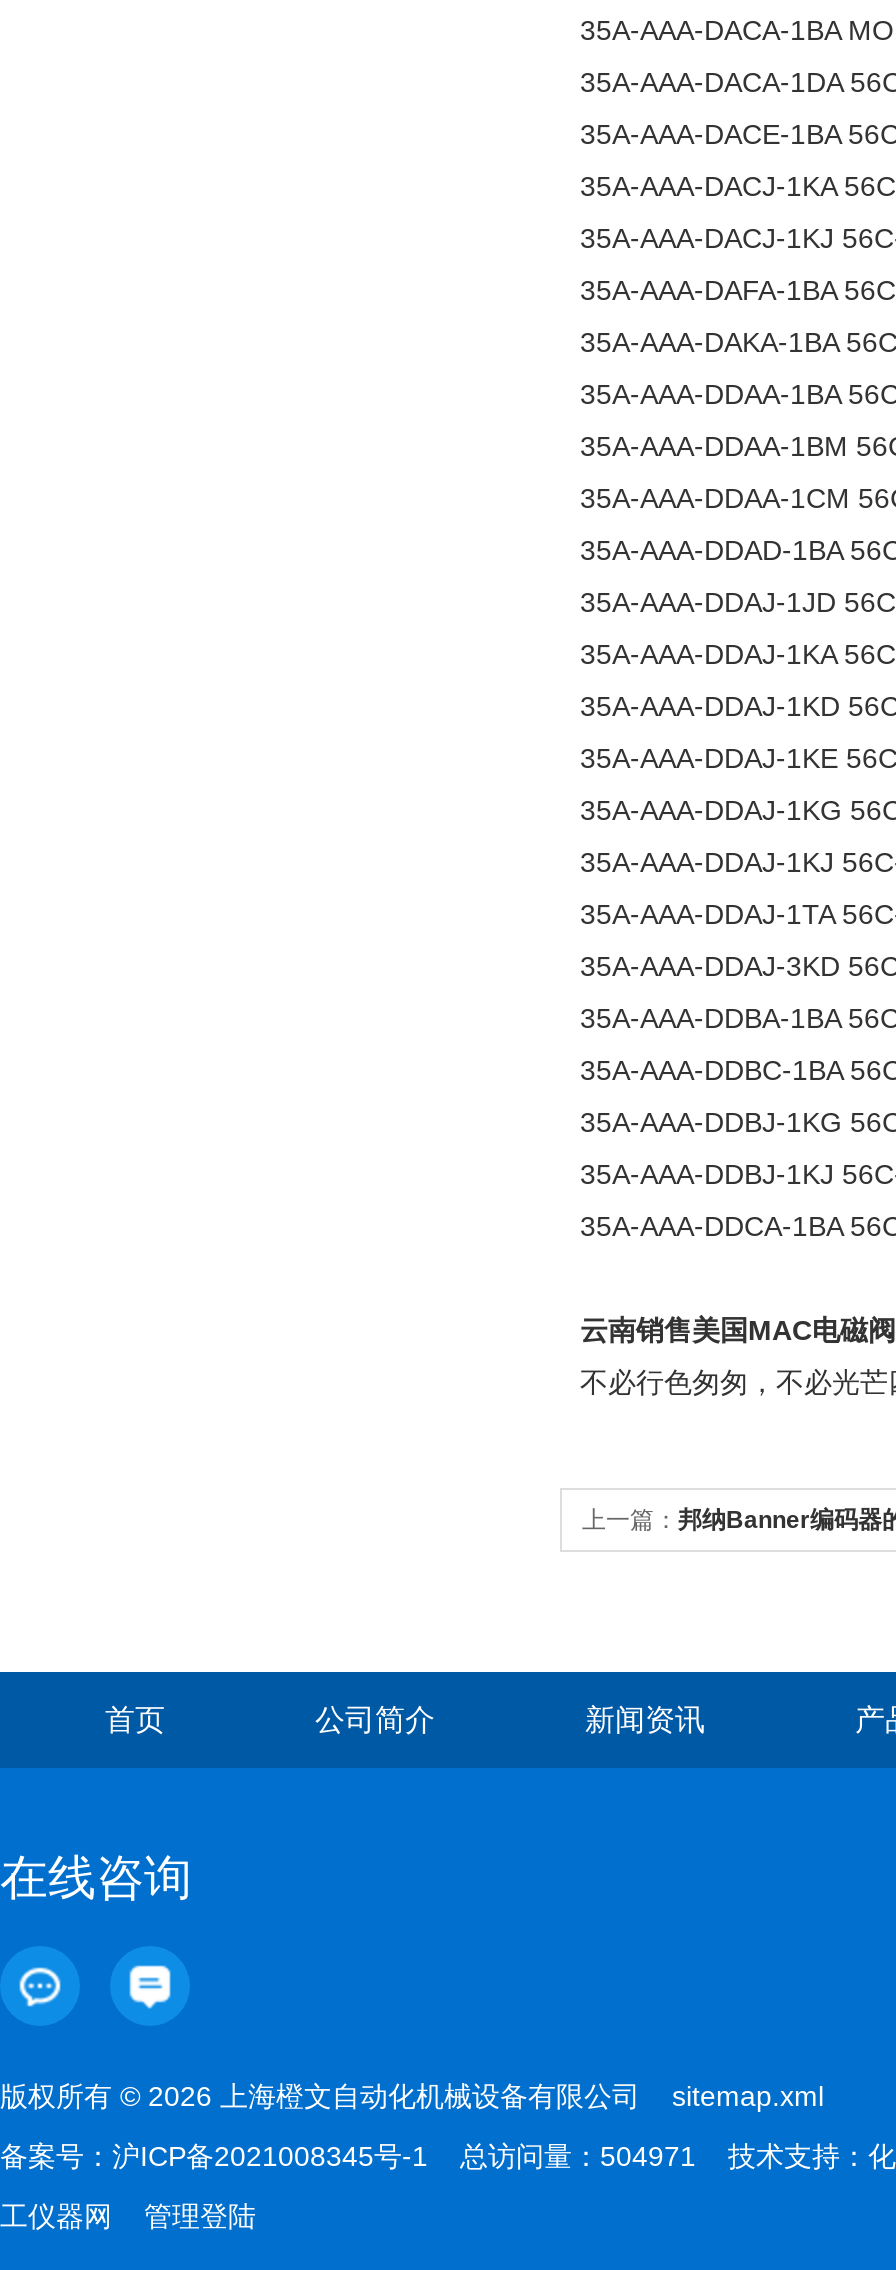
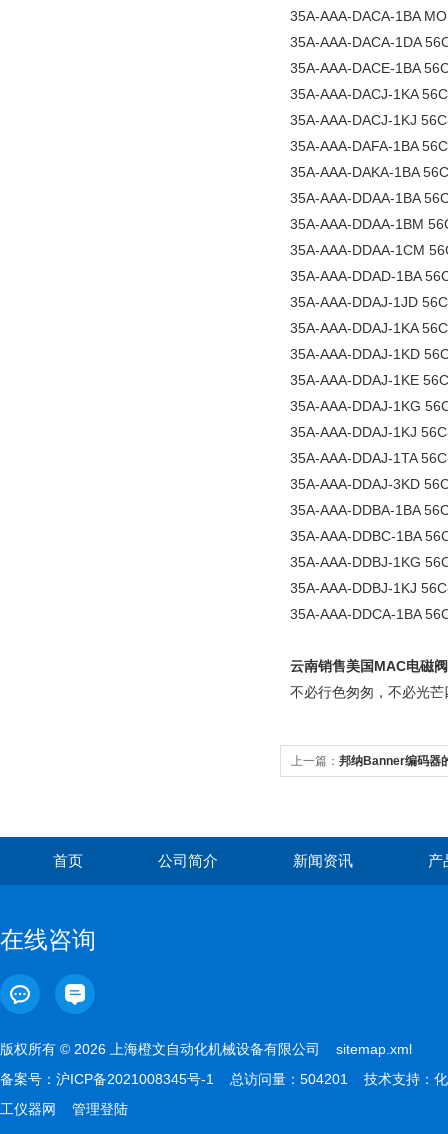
[0,2140,896,2172] 备案号：沪ICP备2021008345号-1总访问量：504971 技术支持：化 -> [0,1071,448,1087] 备案号：沪ICP备2021008345号-1总访问量：504201 技术支持：化

